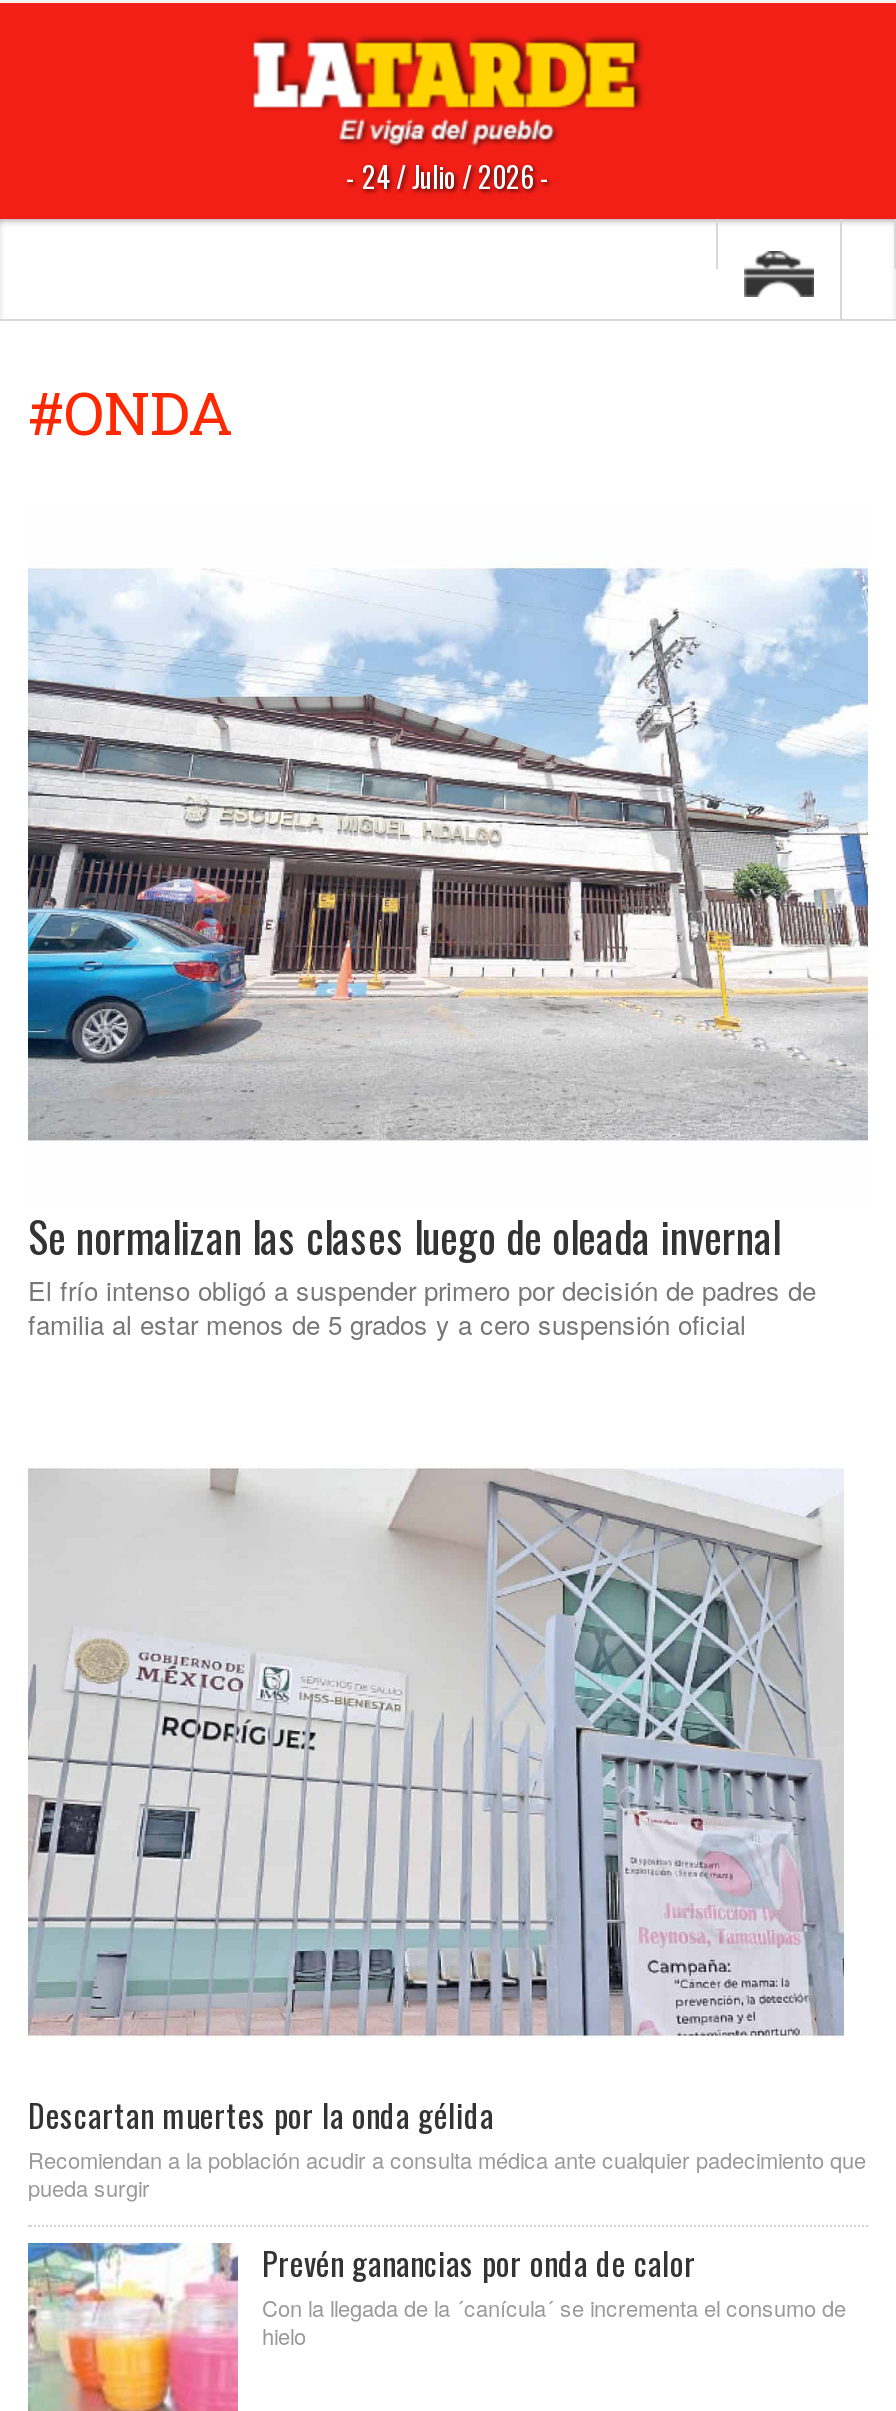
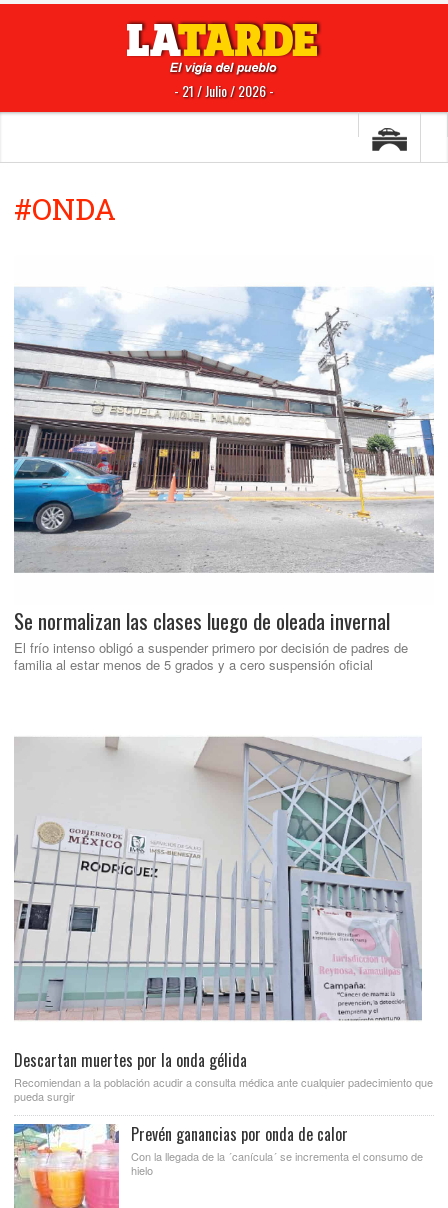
[346,155,550,197] - 24 / Julio / 2026 - -> [174,80,274,101] - 21 / Julio / 2026 -

